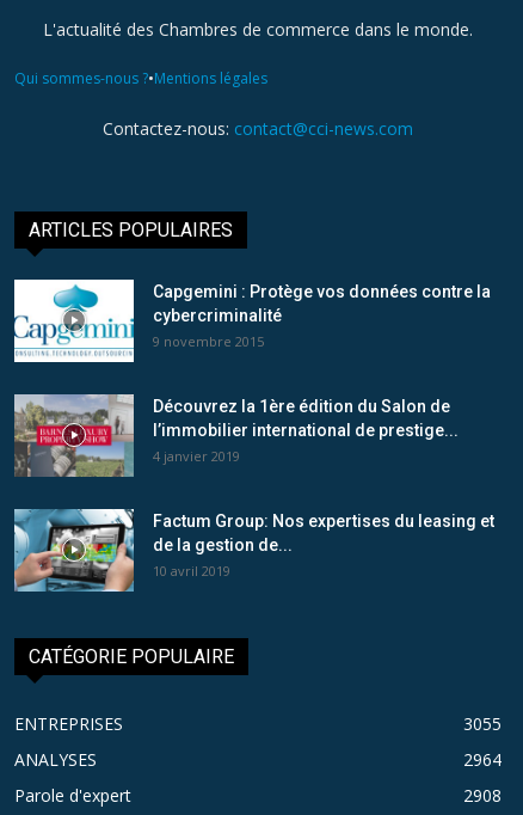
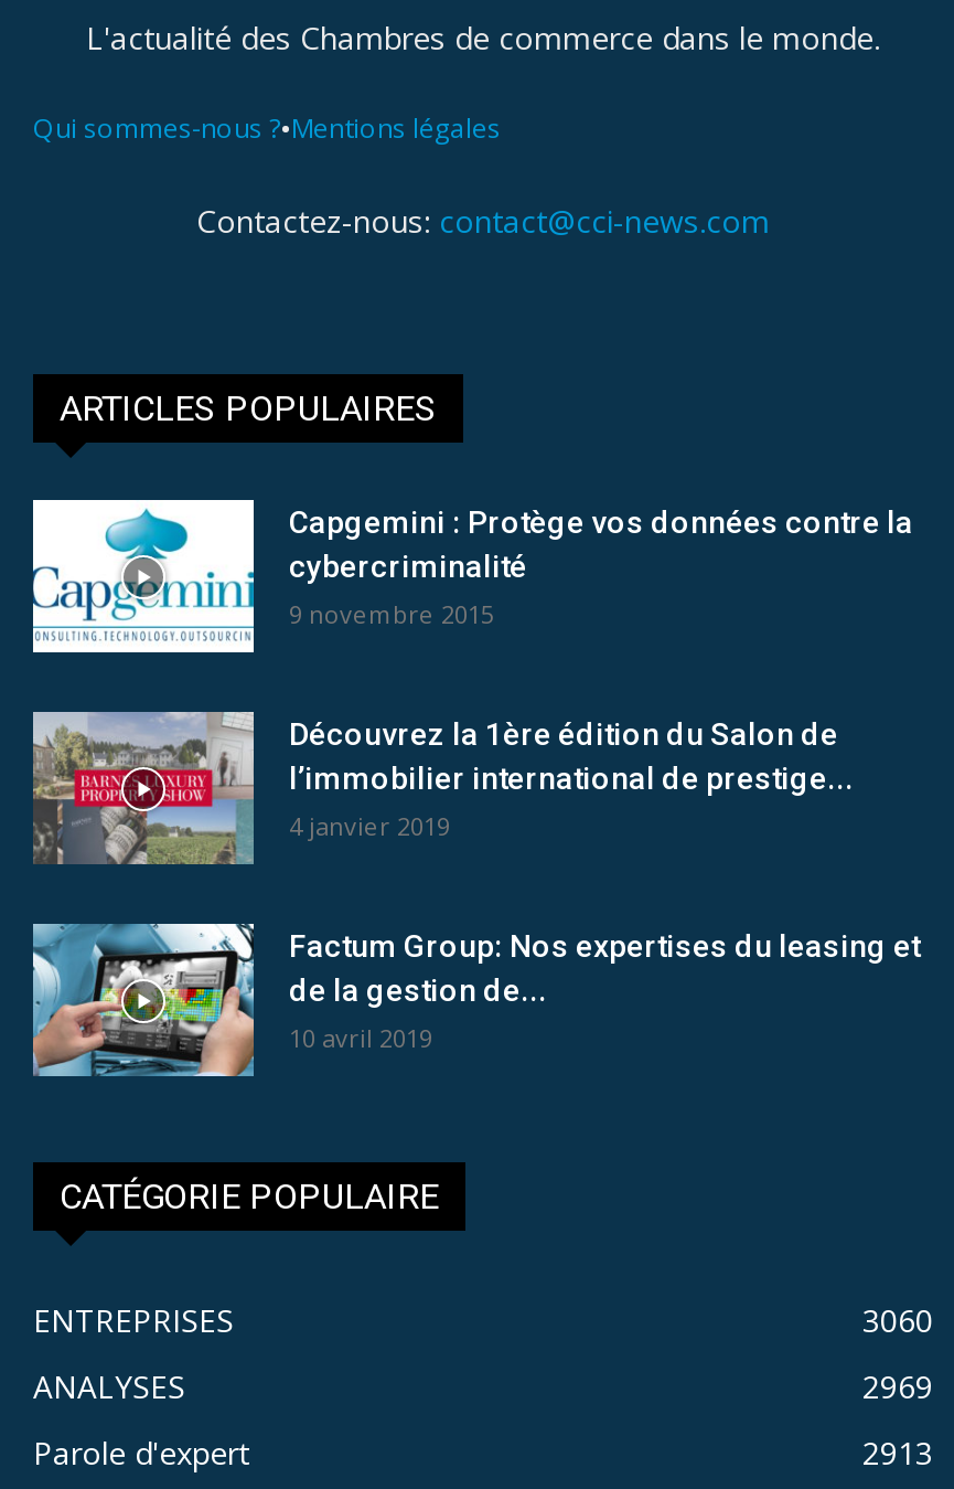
[463,712,502,735] 3055 -> [862,1300,933,1342] 3060
[463,748,502,771] 2964 -> [862,1366,933,1408] 2969
[463,784,502,807] 2908 -> [862,1432,933,1474] 2913

